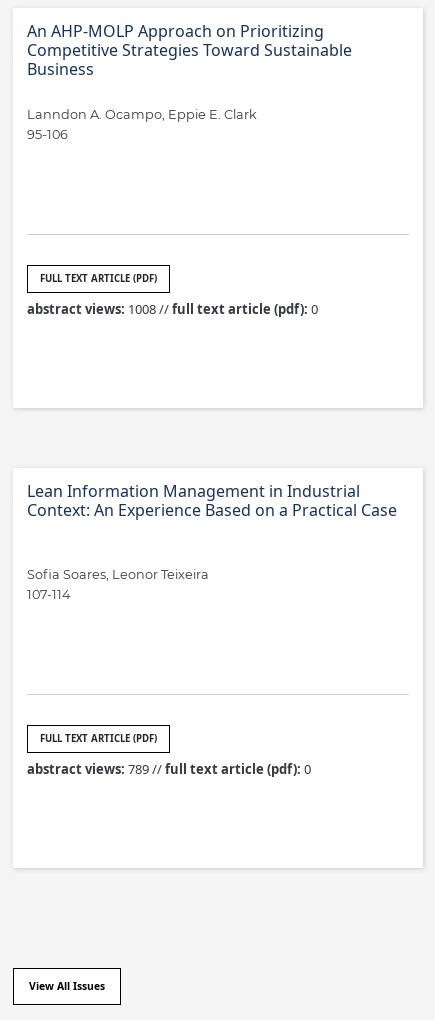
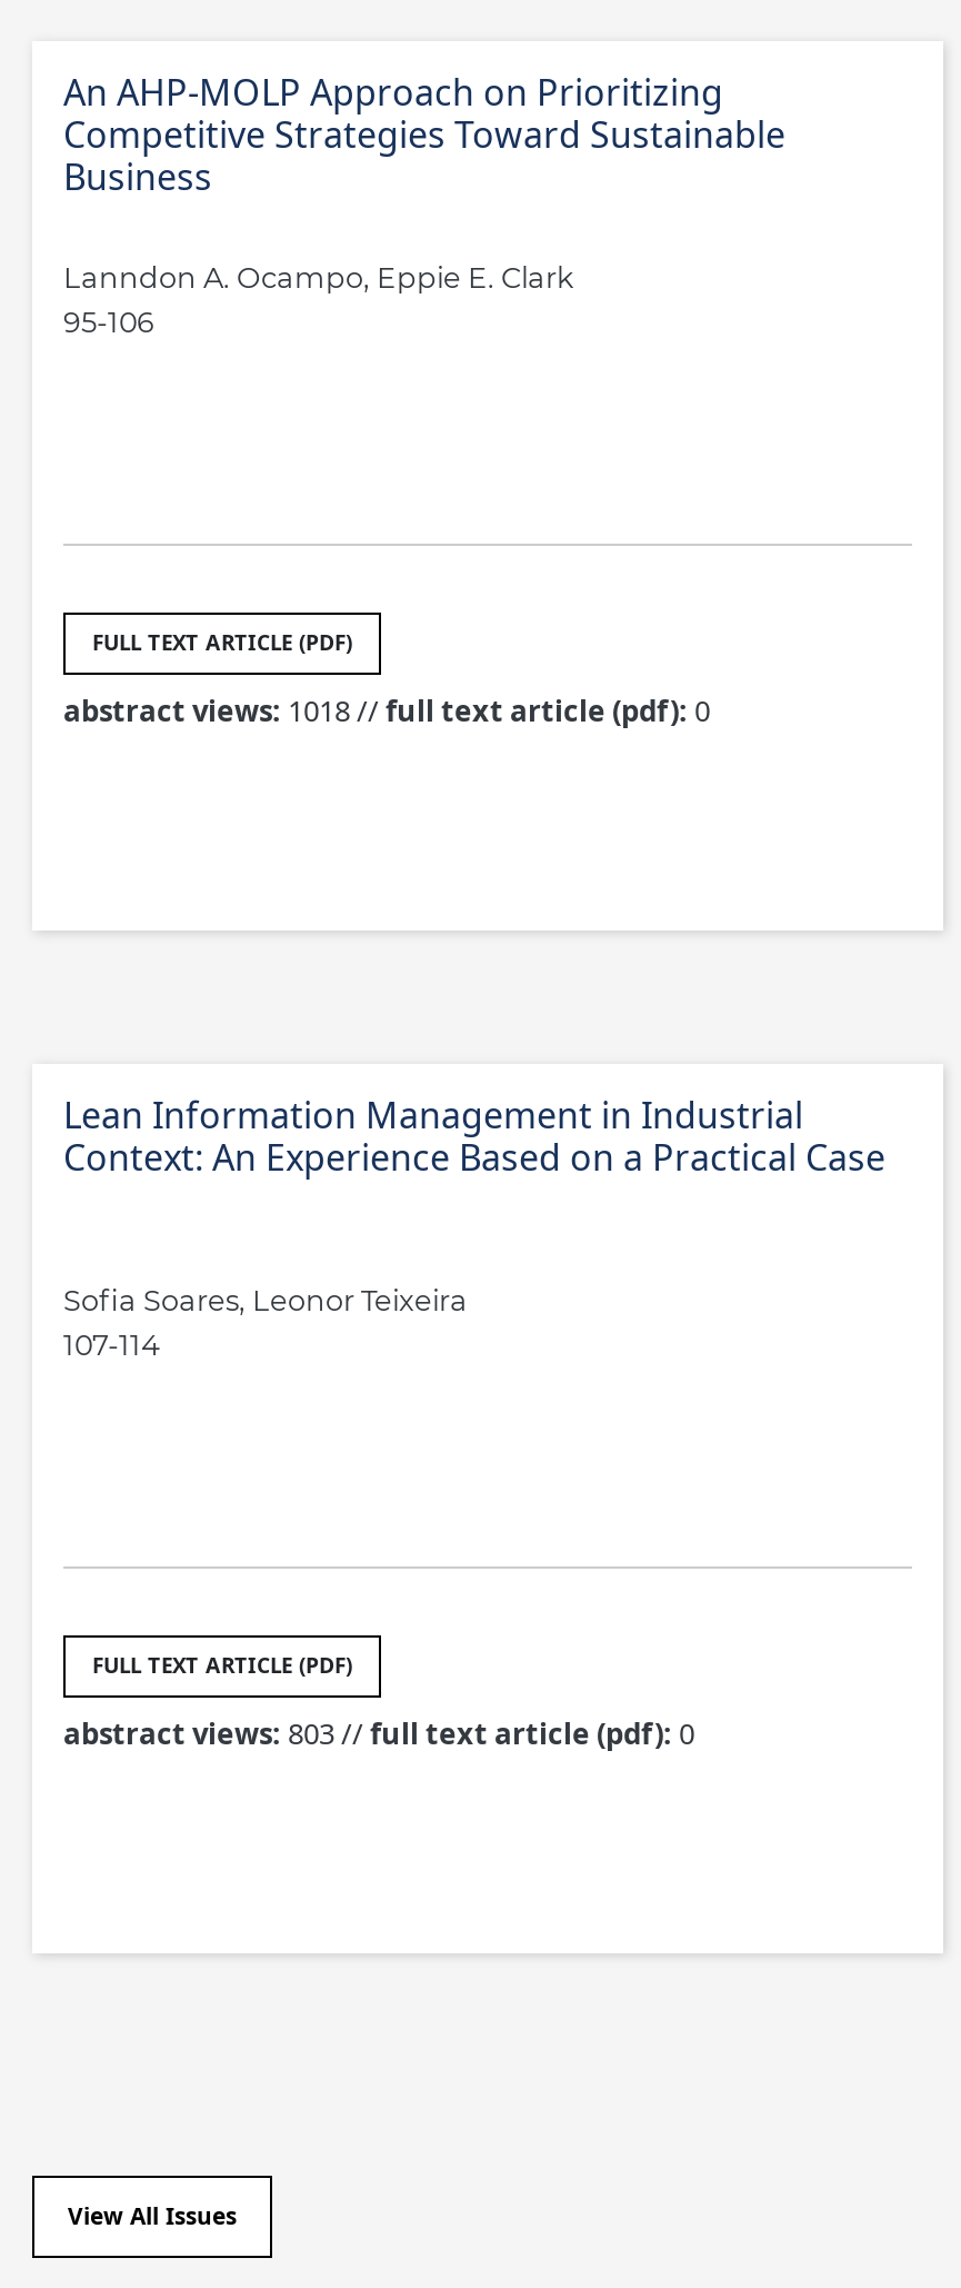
[27,299,318,317] abstract views: 1008 // full text article (pdf): 0 -> [63,689,710,729] abstract views: 1018 // full text article (pdf): 0
[27,759,311,777] abstract views: 789 // full text article (pdf): 0 -> [63,1712,694,1752] abstract views: 803 // full text article (pdf): 0

